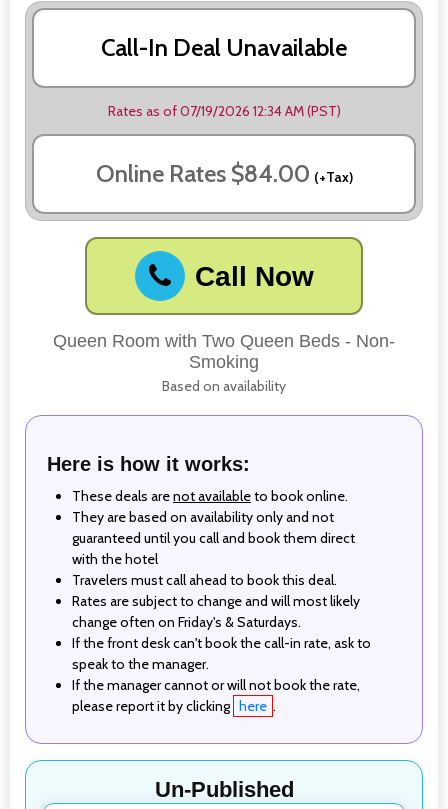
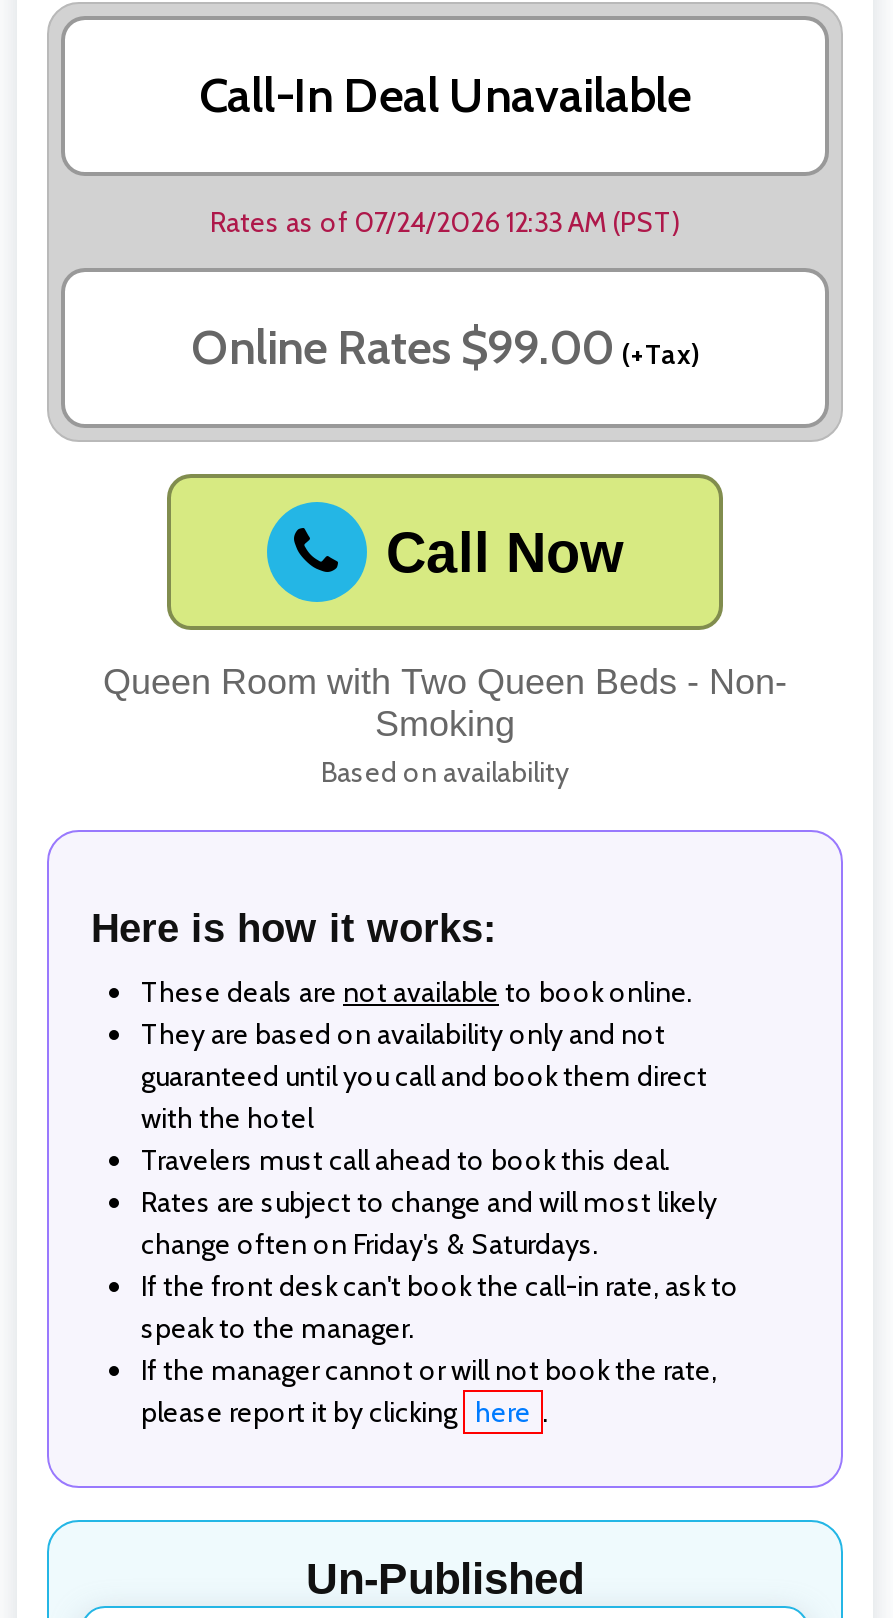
[107,102,340,120] Rates as of 07/19/2026 12:34 AM (PST) -> [210,205,680,241] Rates as of 07/24/2026 12:33 AM (PST)
[95,159,352,188] Online Rates $84.00 (+Tax) -> [191,319,699,377] Online Rates $99.00 (+Tax)

